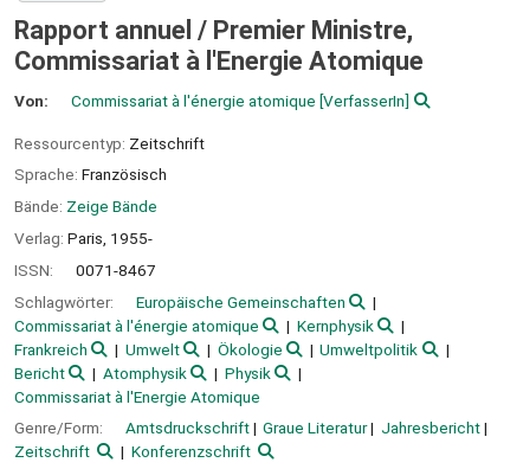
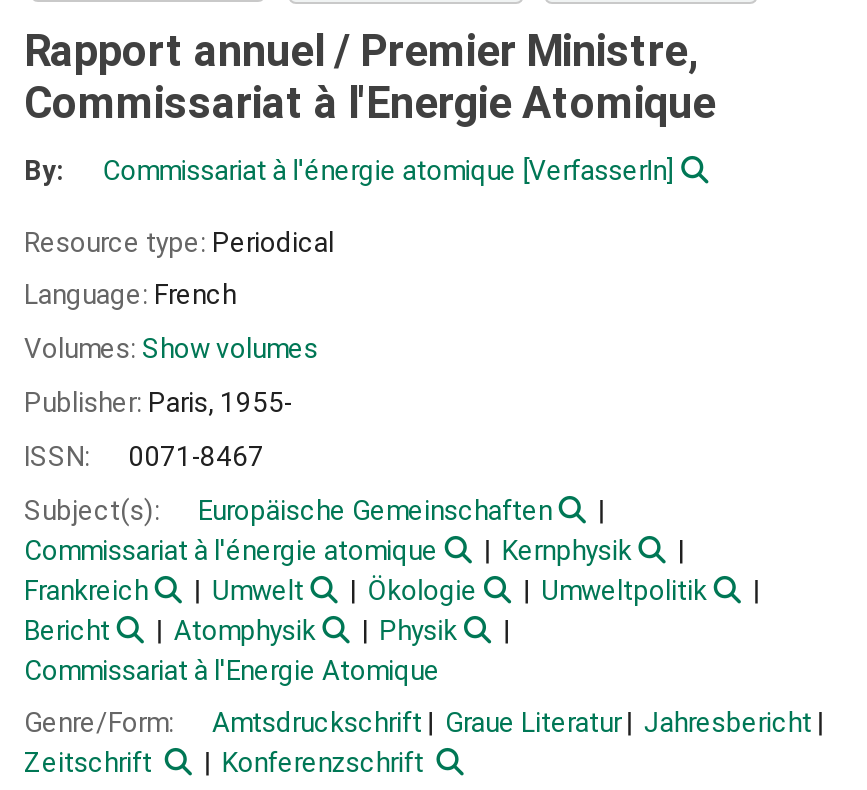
[14,91,49,110] Von: -> [24,153,64,185] By:
[14,133,205,152] Ressourcentyp: Zeitschrift -> [24,225,334,257] Resource type: Periodical
[14,165,167,184] Sprache: Französisch -> [24,279,236,311] Language: French
[14,197,157,216] Bände: Zeige Bände -> [24,332,318,364] Volumes: Show volumes
[14,228,153,247] Verlag: Paris, 1955- -> [24,386,292,418] Publisher: Paris, 1955-
[14,292,117,311] Schlagwörter: -> [24,493,166,525] Subject(s):

